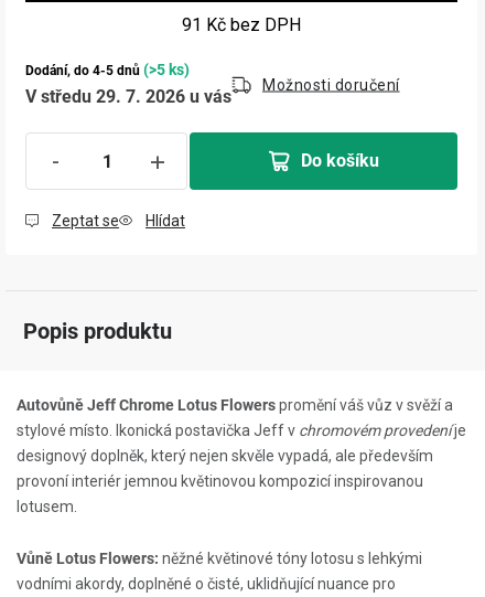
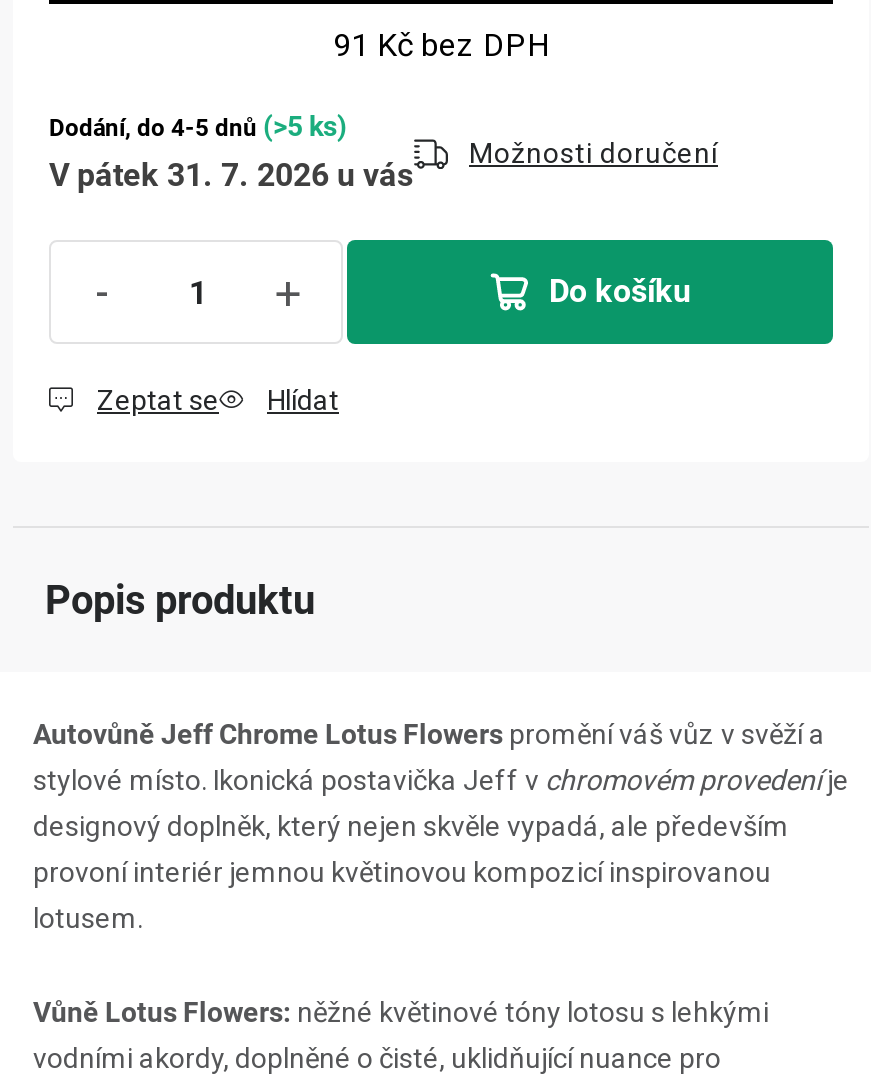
[25,86,231,107] V středu 29. 7. 2026 u vás -> [49,156,413,194] V pátek 31. 7. 2026 u vás

